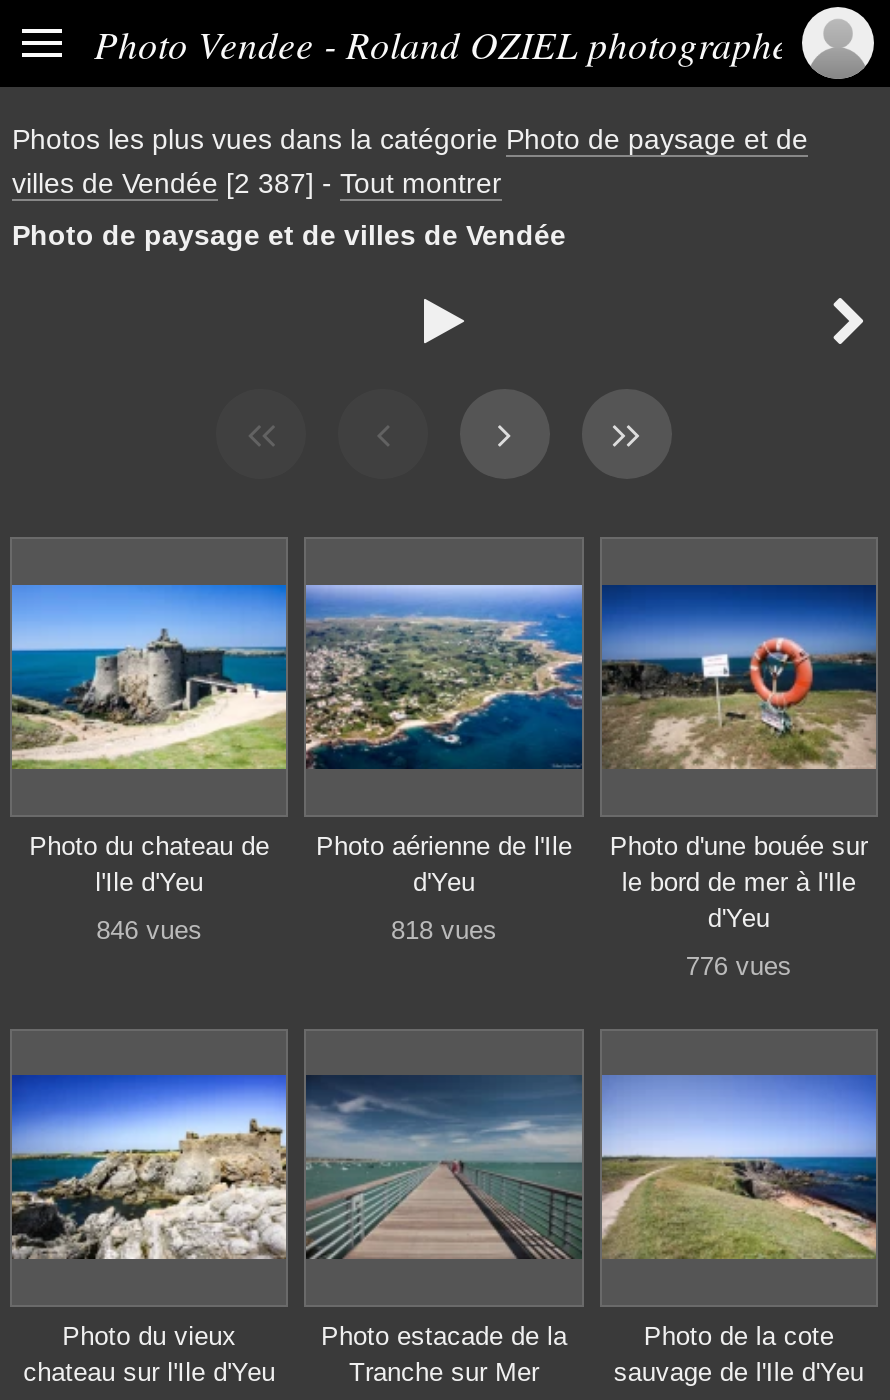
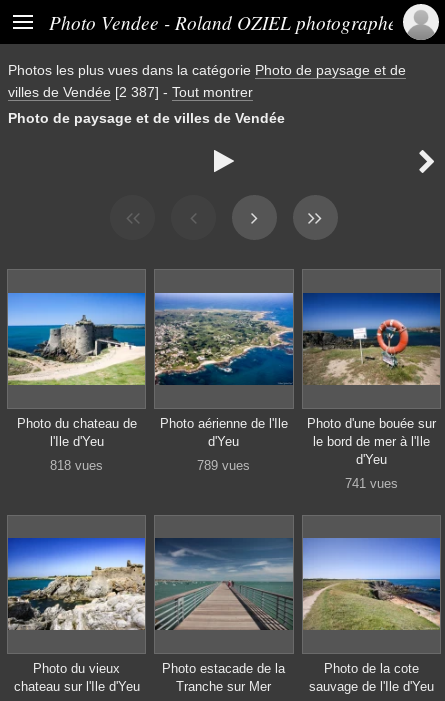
[96,914,202,944] 846 vues -> [50,457,103,472] 818 vues
[391,914,497,944] 818 vues -> [197,457,250,472] 789 vues
[686,950,792,980] 776 vues -> [345,475,398,490] 741 vues

